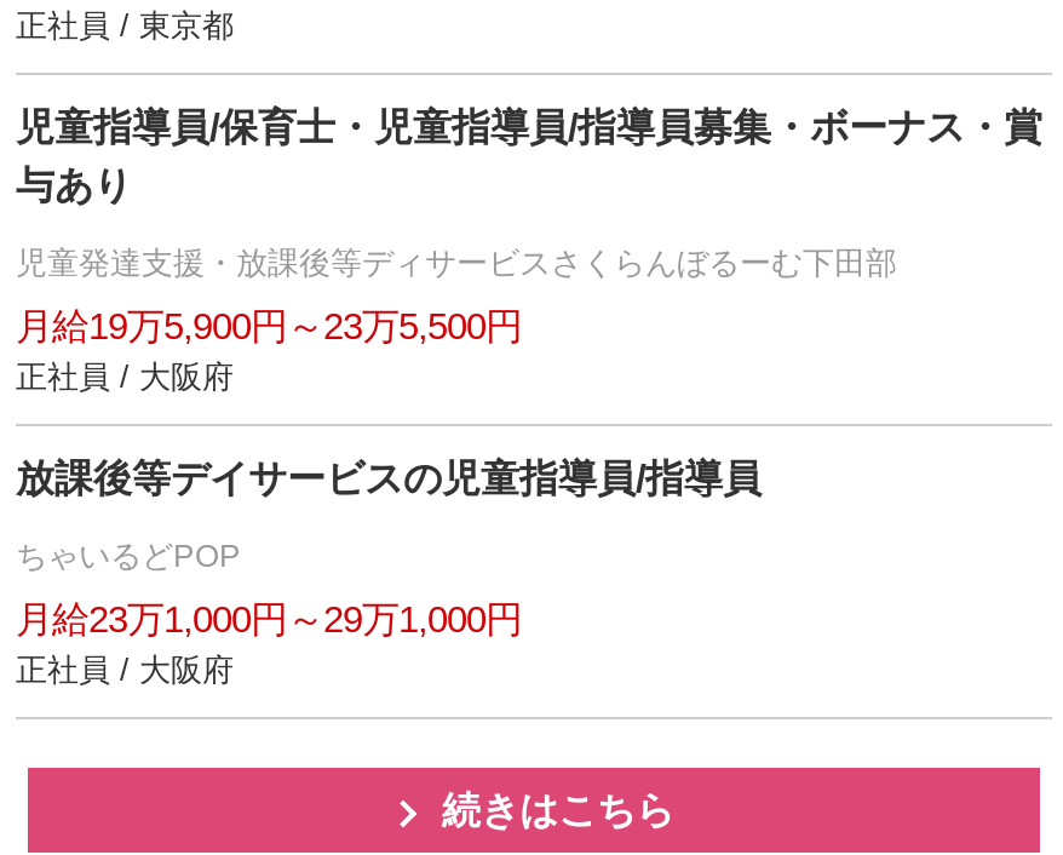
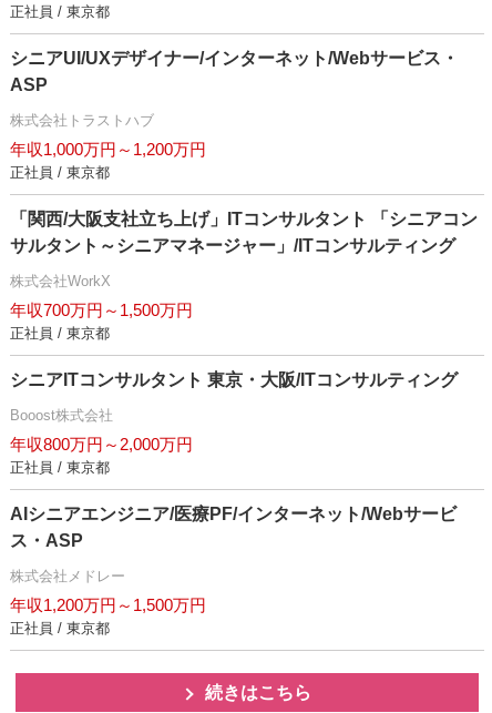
[16,106,1042,687] 児童指導員/保育士・児童指導員/指導員募集・ボーナス・賞 | 与あり | 児童発達支援・放課後等ディサービスさくらんぼるーむ下田部 | 月給19万5,900円～23万5,500円 | 正社員 / 大阪府 | 放課後等デイサービスの児童指導員/指導員 | ちゃいるどPOP | 月給23万1,000円～29万1,000円 | 正社員 / 大阪府 -> [10,49,478,636] シニアUI/UXデザイナー/インターネット/Webサービス・ | ASP | 株式会社トラストハブ | 年収1,000万円～1,200万円 | 正社員 / 東京都 | 「関西/大阪支社立ち上げ」ITコンサルタント 「シニアコン | サルタント～シニアマネージャー」/ITコンサルティング | 株式会社WorkX | 年収700万円～1,500万円 | 正社員 / 東京都 | シニアITコンサルタント 東京・大阪/ITコンサルティング | Booost株式会社 | 年収800万円～2,000万円 | 正社員 / 東京都 | AIシニアエンジニア/医療PF/インターネット/Webサービ | ス・ASP | 株式会社メドレー | 年収1,200万円～1,500万円 | 正社員 / 東京都

